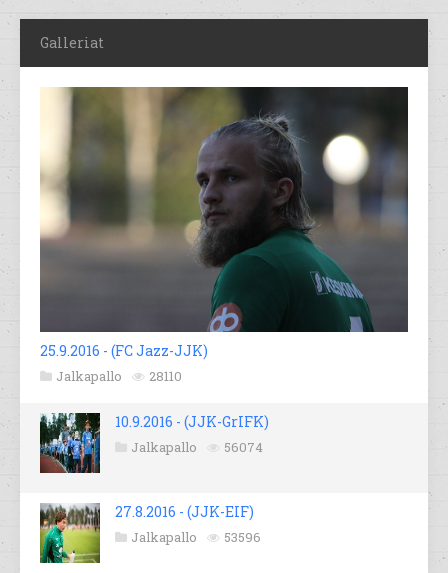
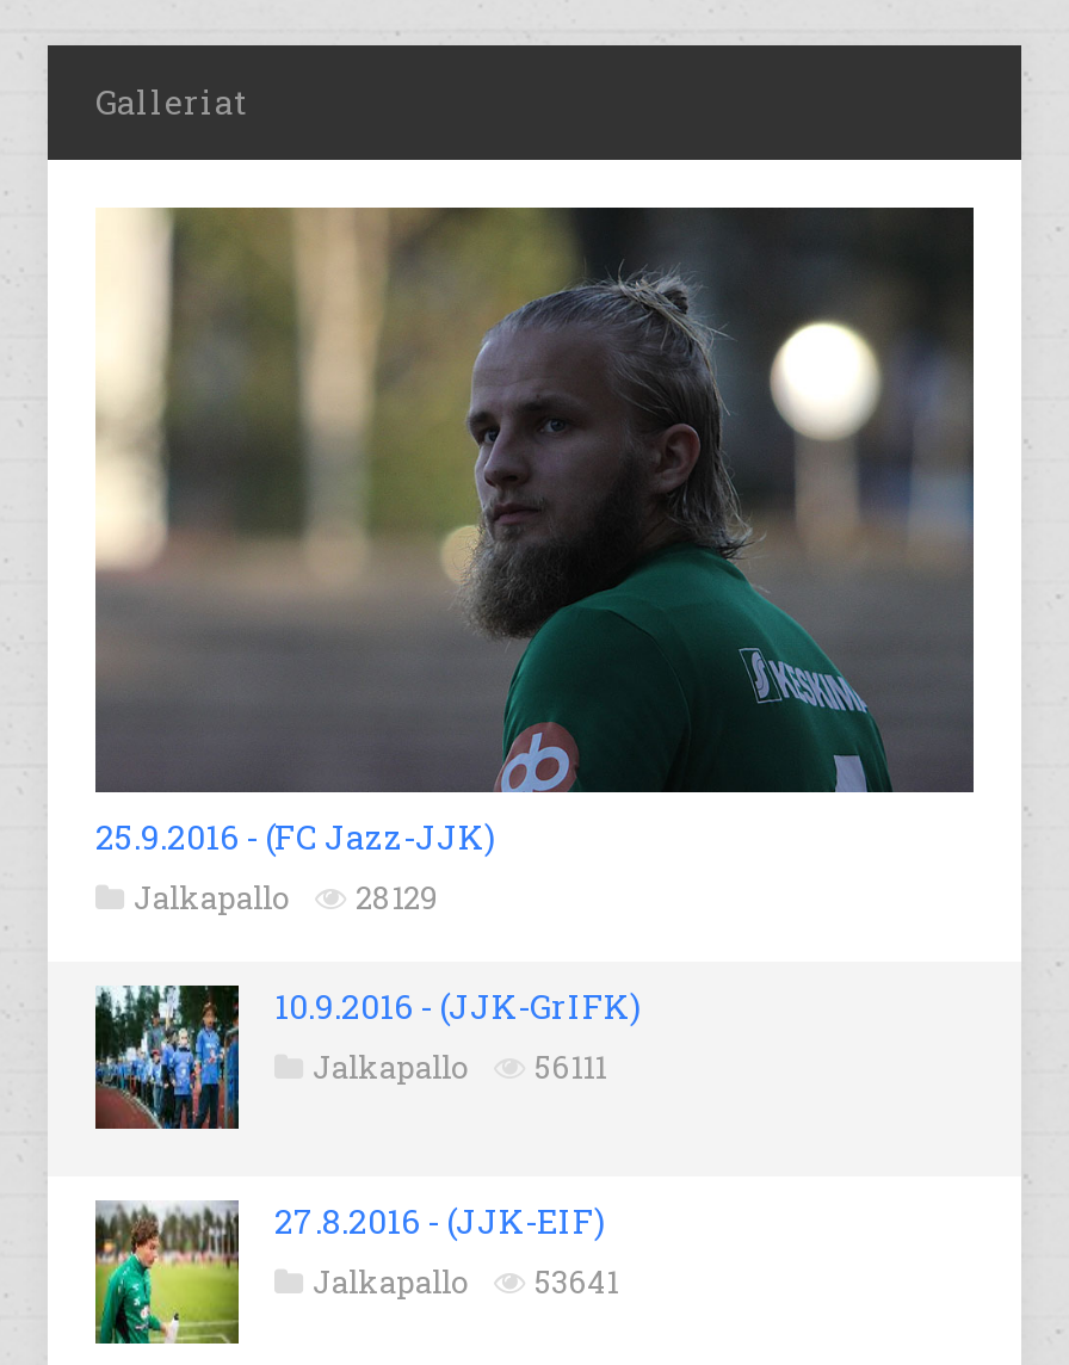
[56,367,182,385] Jalkapallo 28110 -> [134,877,439,919] Jalkapallo 28129
[131,438,263,456] Jalkapallo 56074 -> [313,1046,606,1089] Jalkapallo 56111
[131,528,261,546] Jalkapallo 53596 -> [313,1261,618,1304] Jalkapallo 53641

